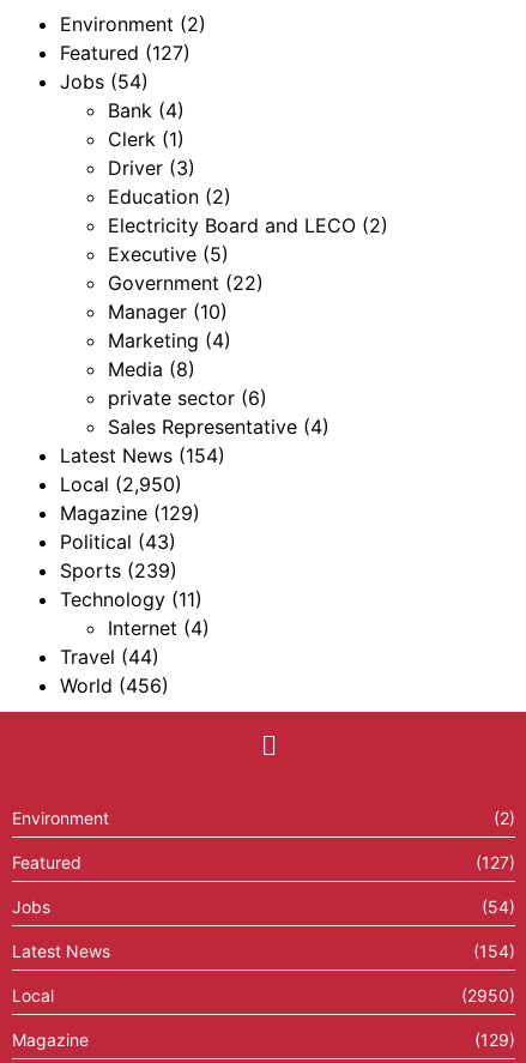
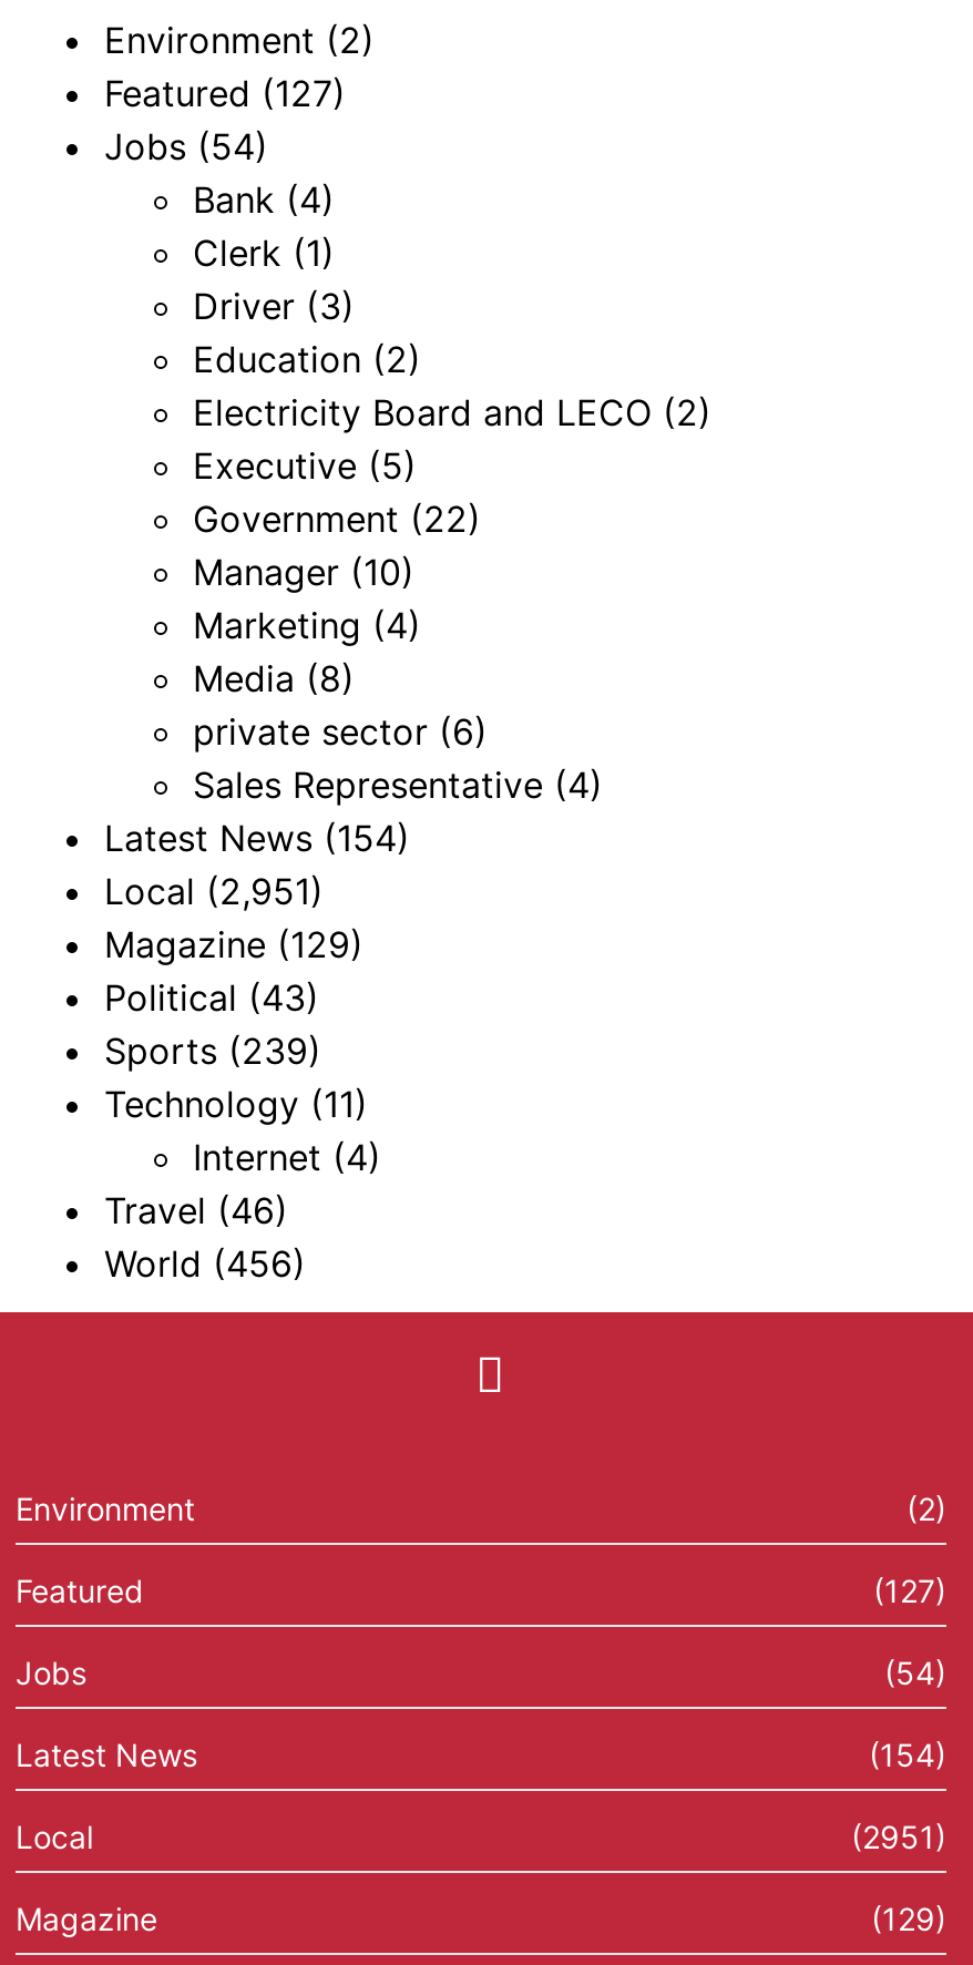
[60,472,182,496] Local (2,950) -> [104,868,324,913] Local (2,951)
[60,644,159,668] Travel (44) -> [104,1187,288,1232] Travel (46)
[457,985,515,1006] (2950) -> [842,1818,946,1856] (2951)

